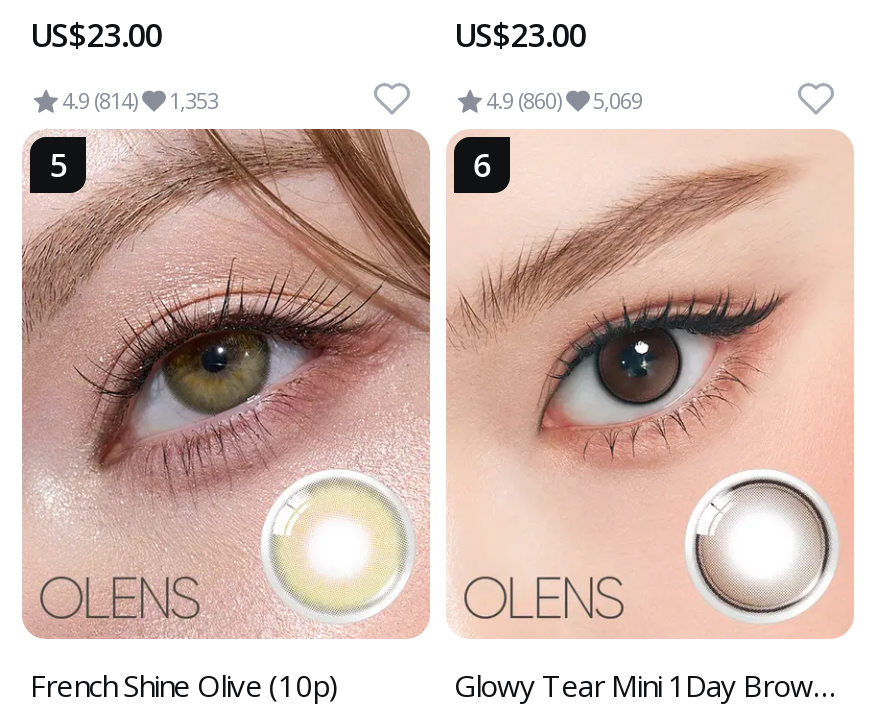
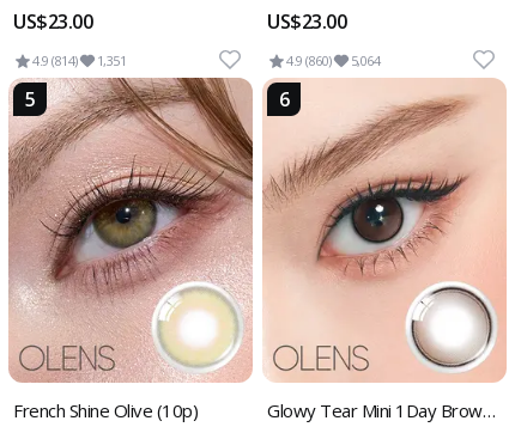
[62,86,218,116] 4.9 (814) 1,353 -> [32,52,126,70] 4.9 (814) 1,351
[486,86,642,116] 4.9 (860) 5,069 -> [286,52,380,70] 4.9 (860) 5,064

